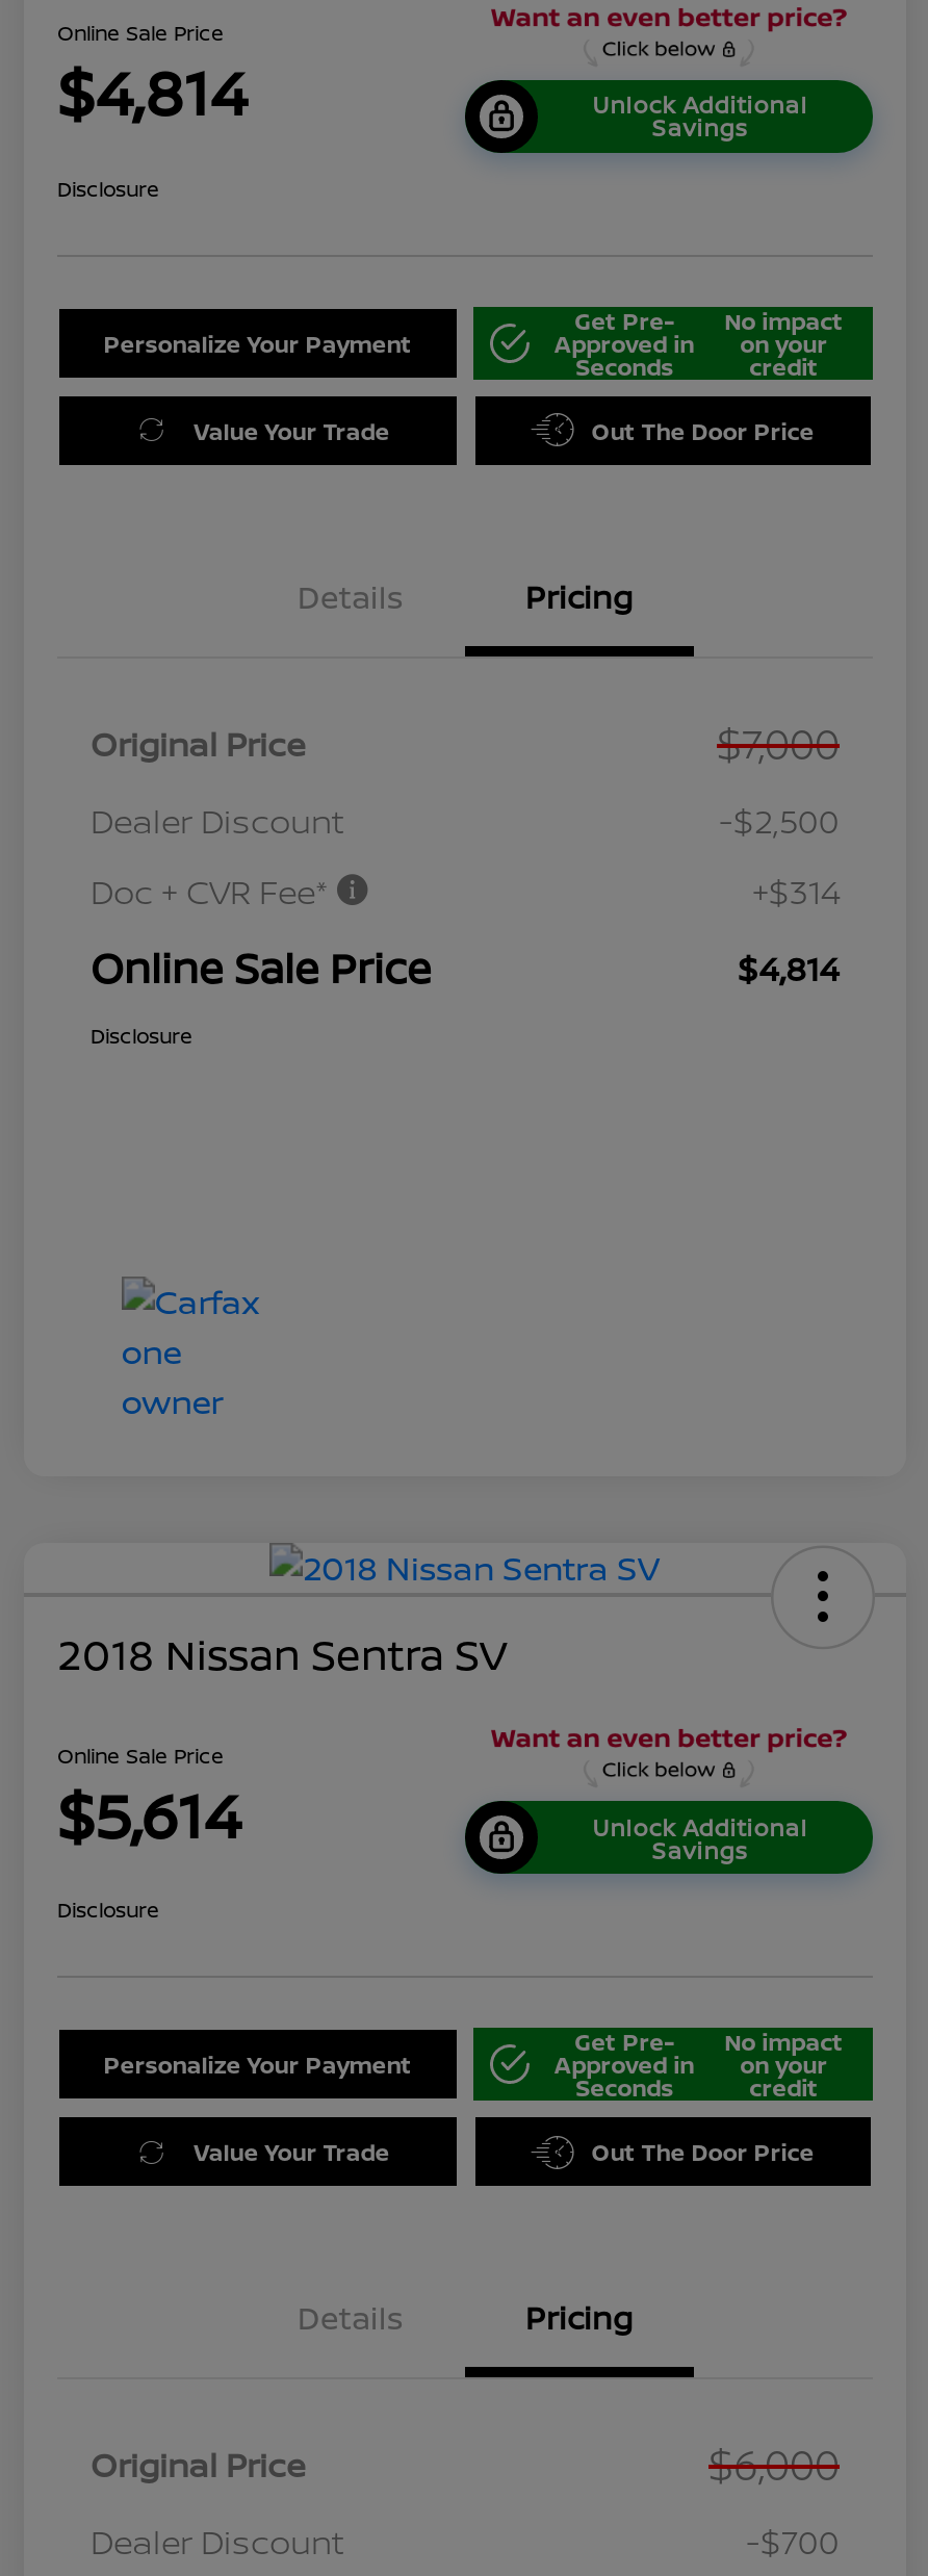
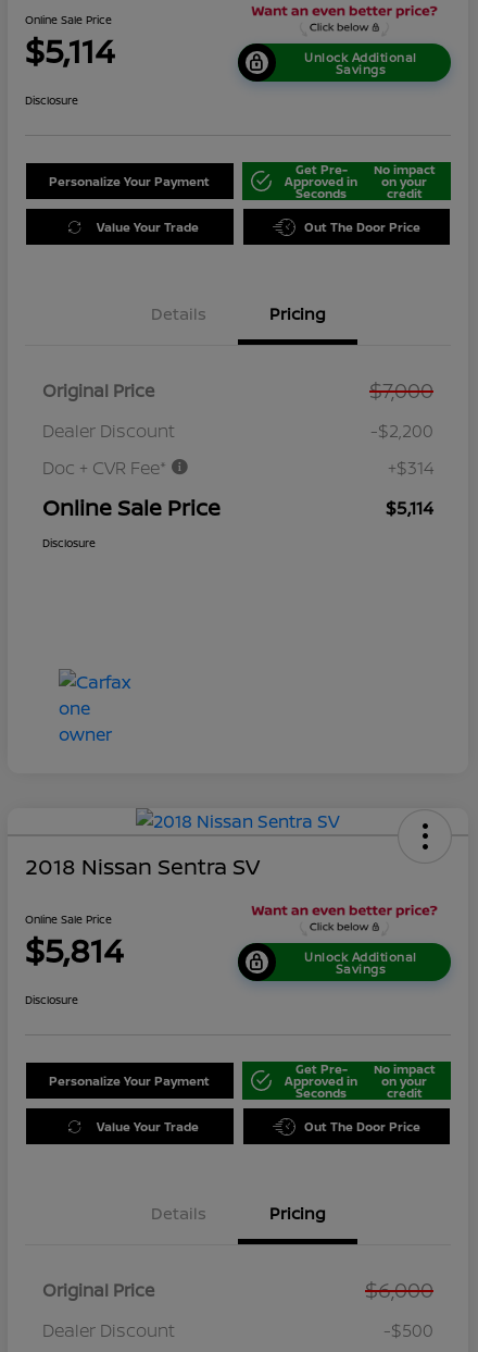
[57,50,247,135] $4,814 -> [25,28,114,72] $5,114
[719,798,840,844] -$2,500 -> [370,419,433,443] -$2,200
[738,946,840,992] $4,814 -> [386,496,433,520] $5,114
[57,1771,240,1856] $5,614 -> [25,927,123,972] $5,814
[746,2519,840,2565] -$700 -> [383,1318,433,1342] -$500

